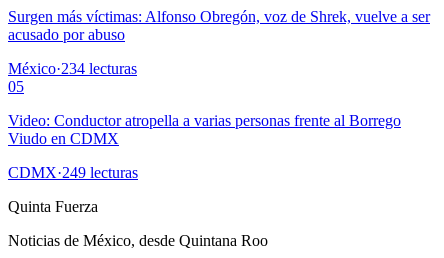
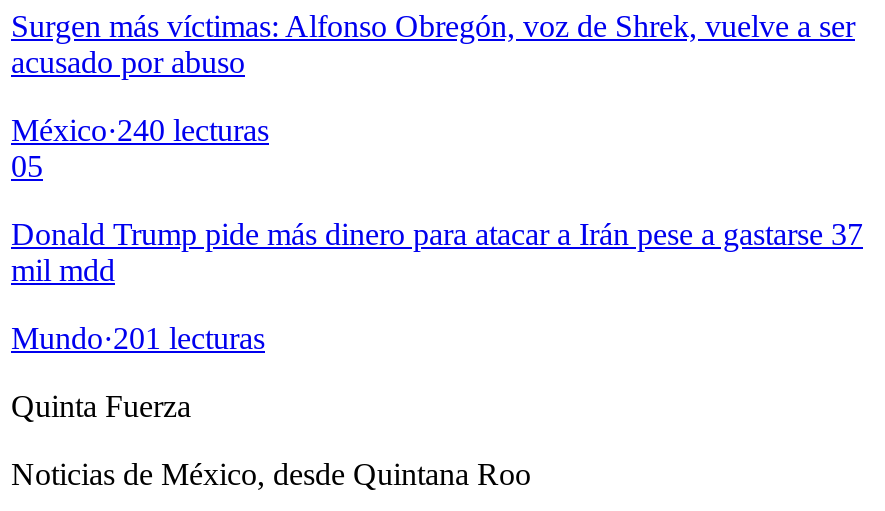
[8,60,137,77] México·234 lecturas -> [11,114,269,148] México·240 lecturas
[8,112,401,147] Video: Conductor atropella a varias personas frente al Borrego | Viudo en CDMX -> [11,218,863,288] Donald Trump pide más dinero para atacar a Irán pese a gastarse 37 | mil mdd
[8,164,138,181] CDMX·249 lecturas -> [11,322,265,356] Mundo·201 lecturas

